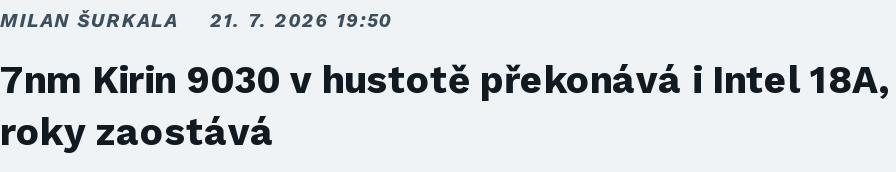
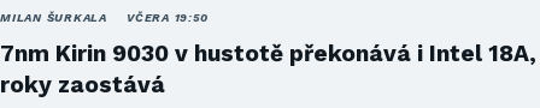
[0,8,392,30] MILAN ŠURKALA 21. 7. 2026 19:50 -> [0,10,208,24] MILAN ŠURKALA VČERA 19:50

